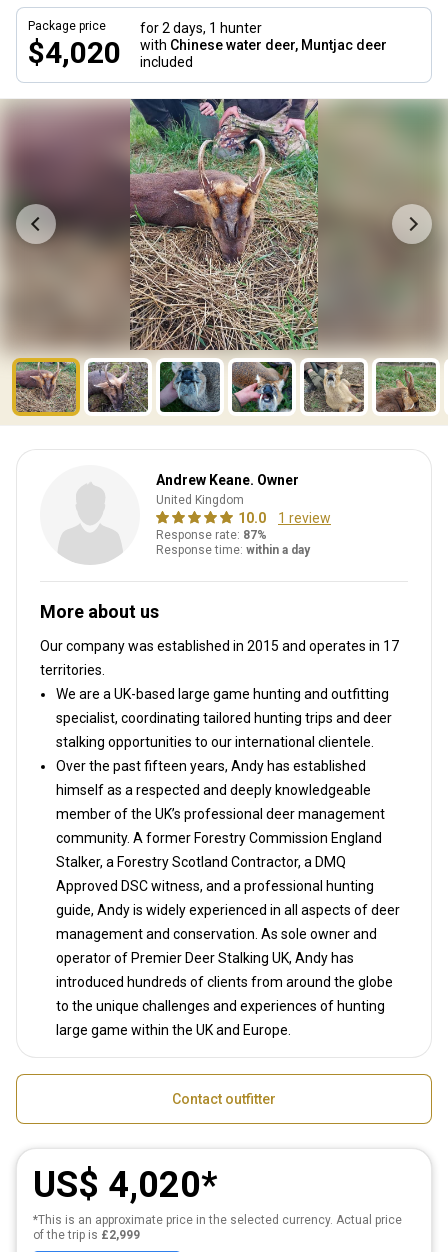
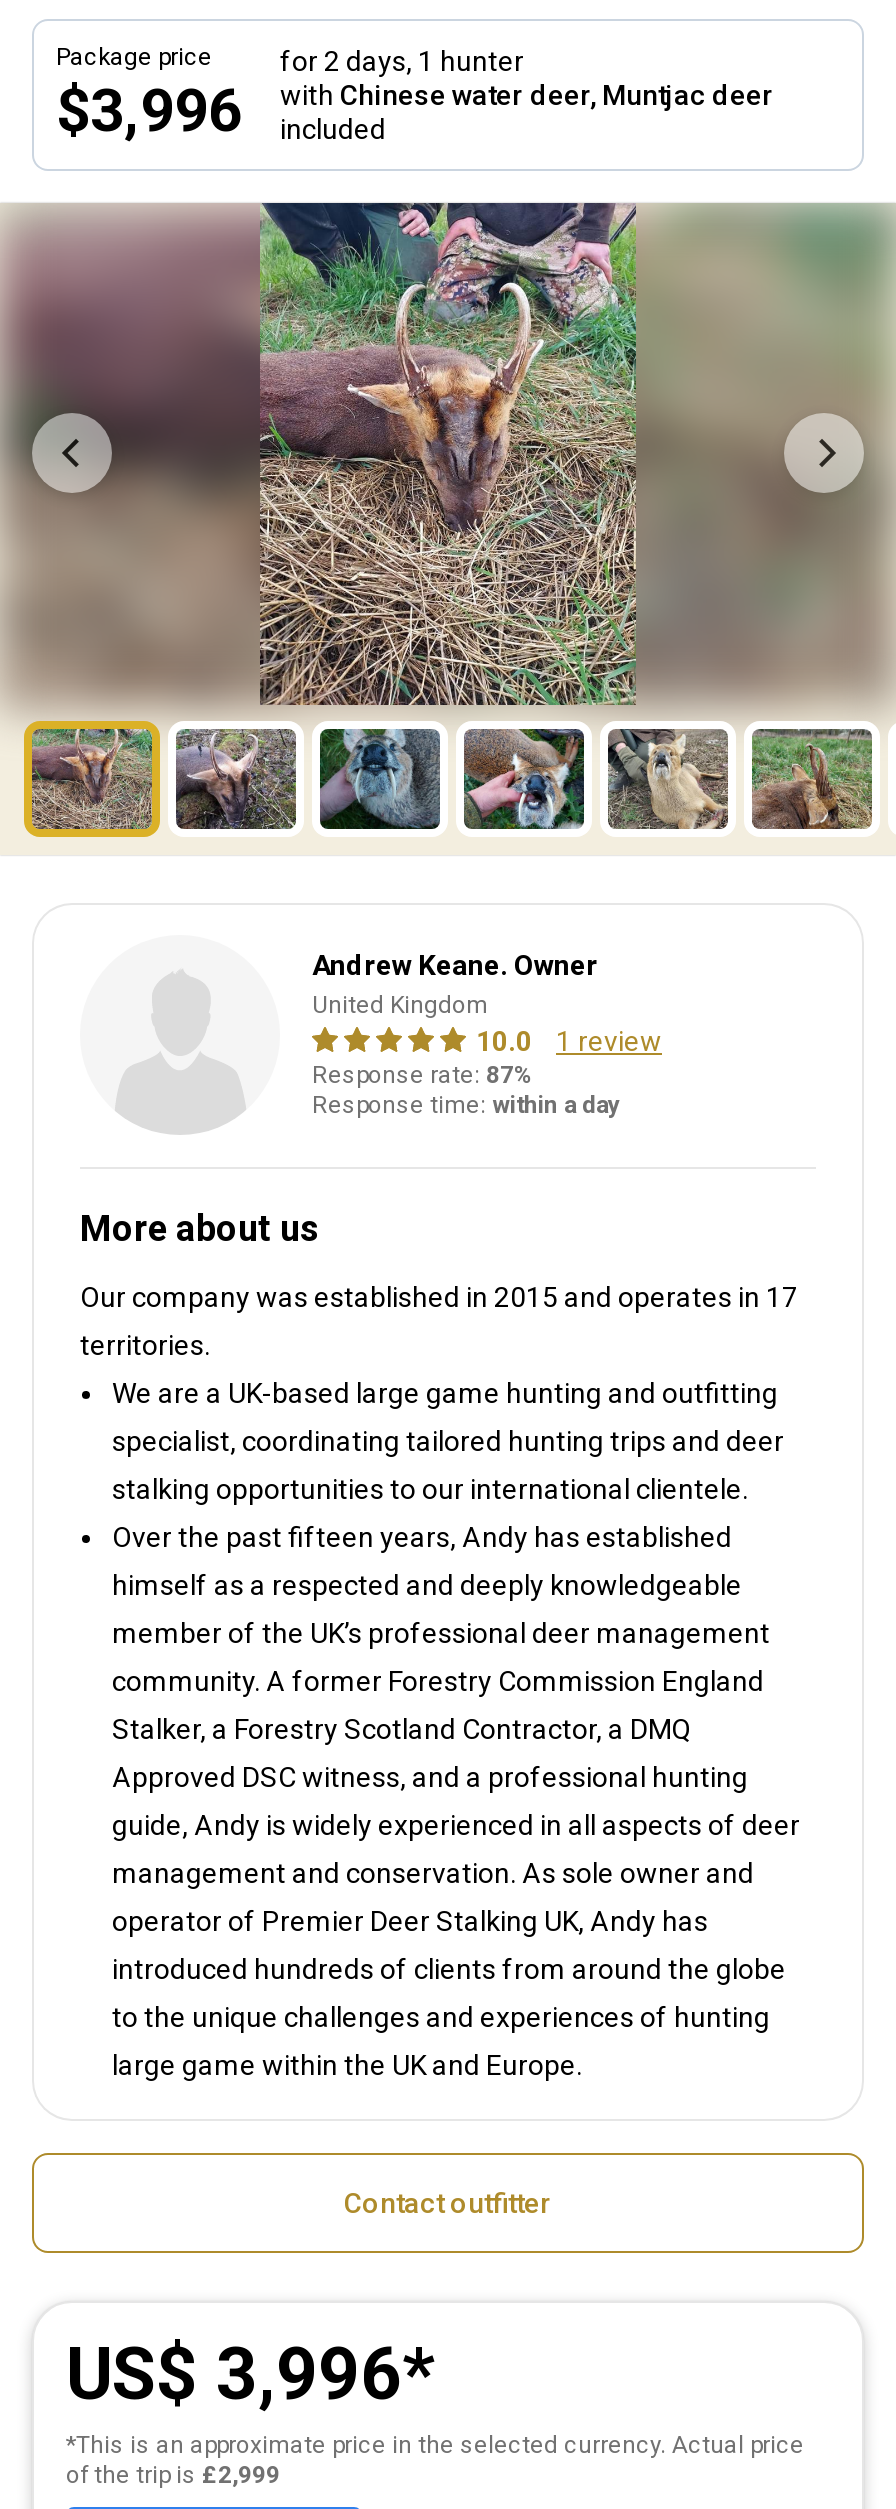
[28,35,387,70] $4,020 with Chinese water deer, Muntjac deer included -> [56,75,774,145] $3,996 with Chinese water deer, Muntjac deer included
[33,1164,201,1206] US$ 4,020 -> [66,2333,402,2417] US$ 3,996

